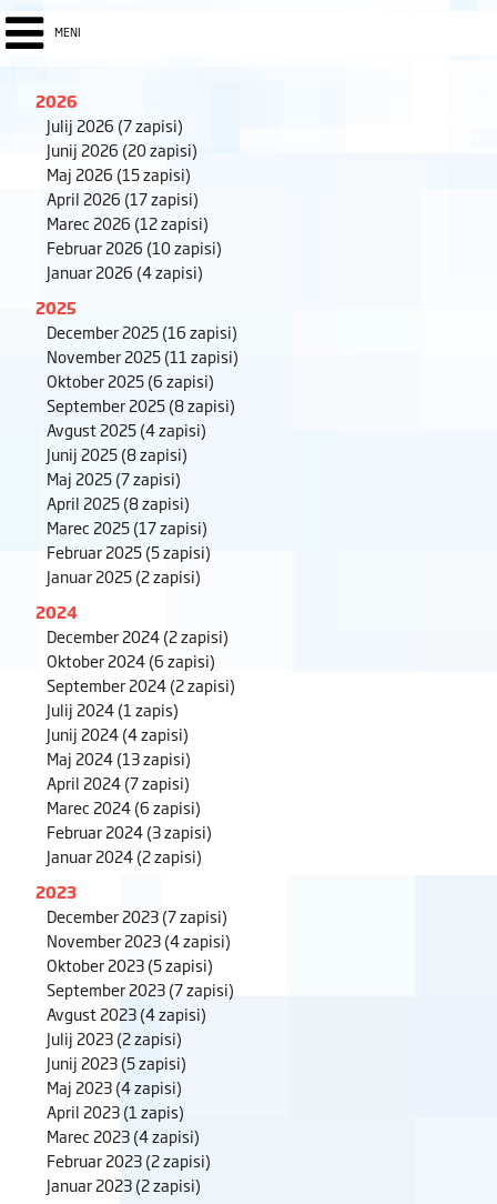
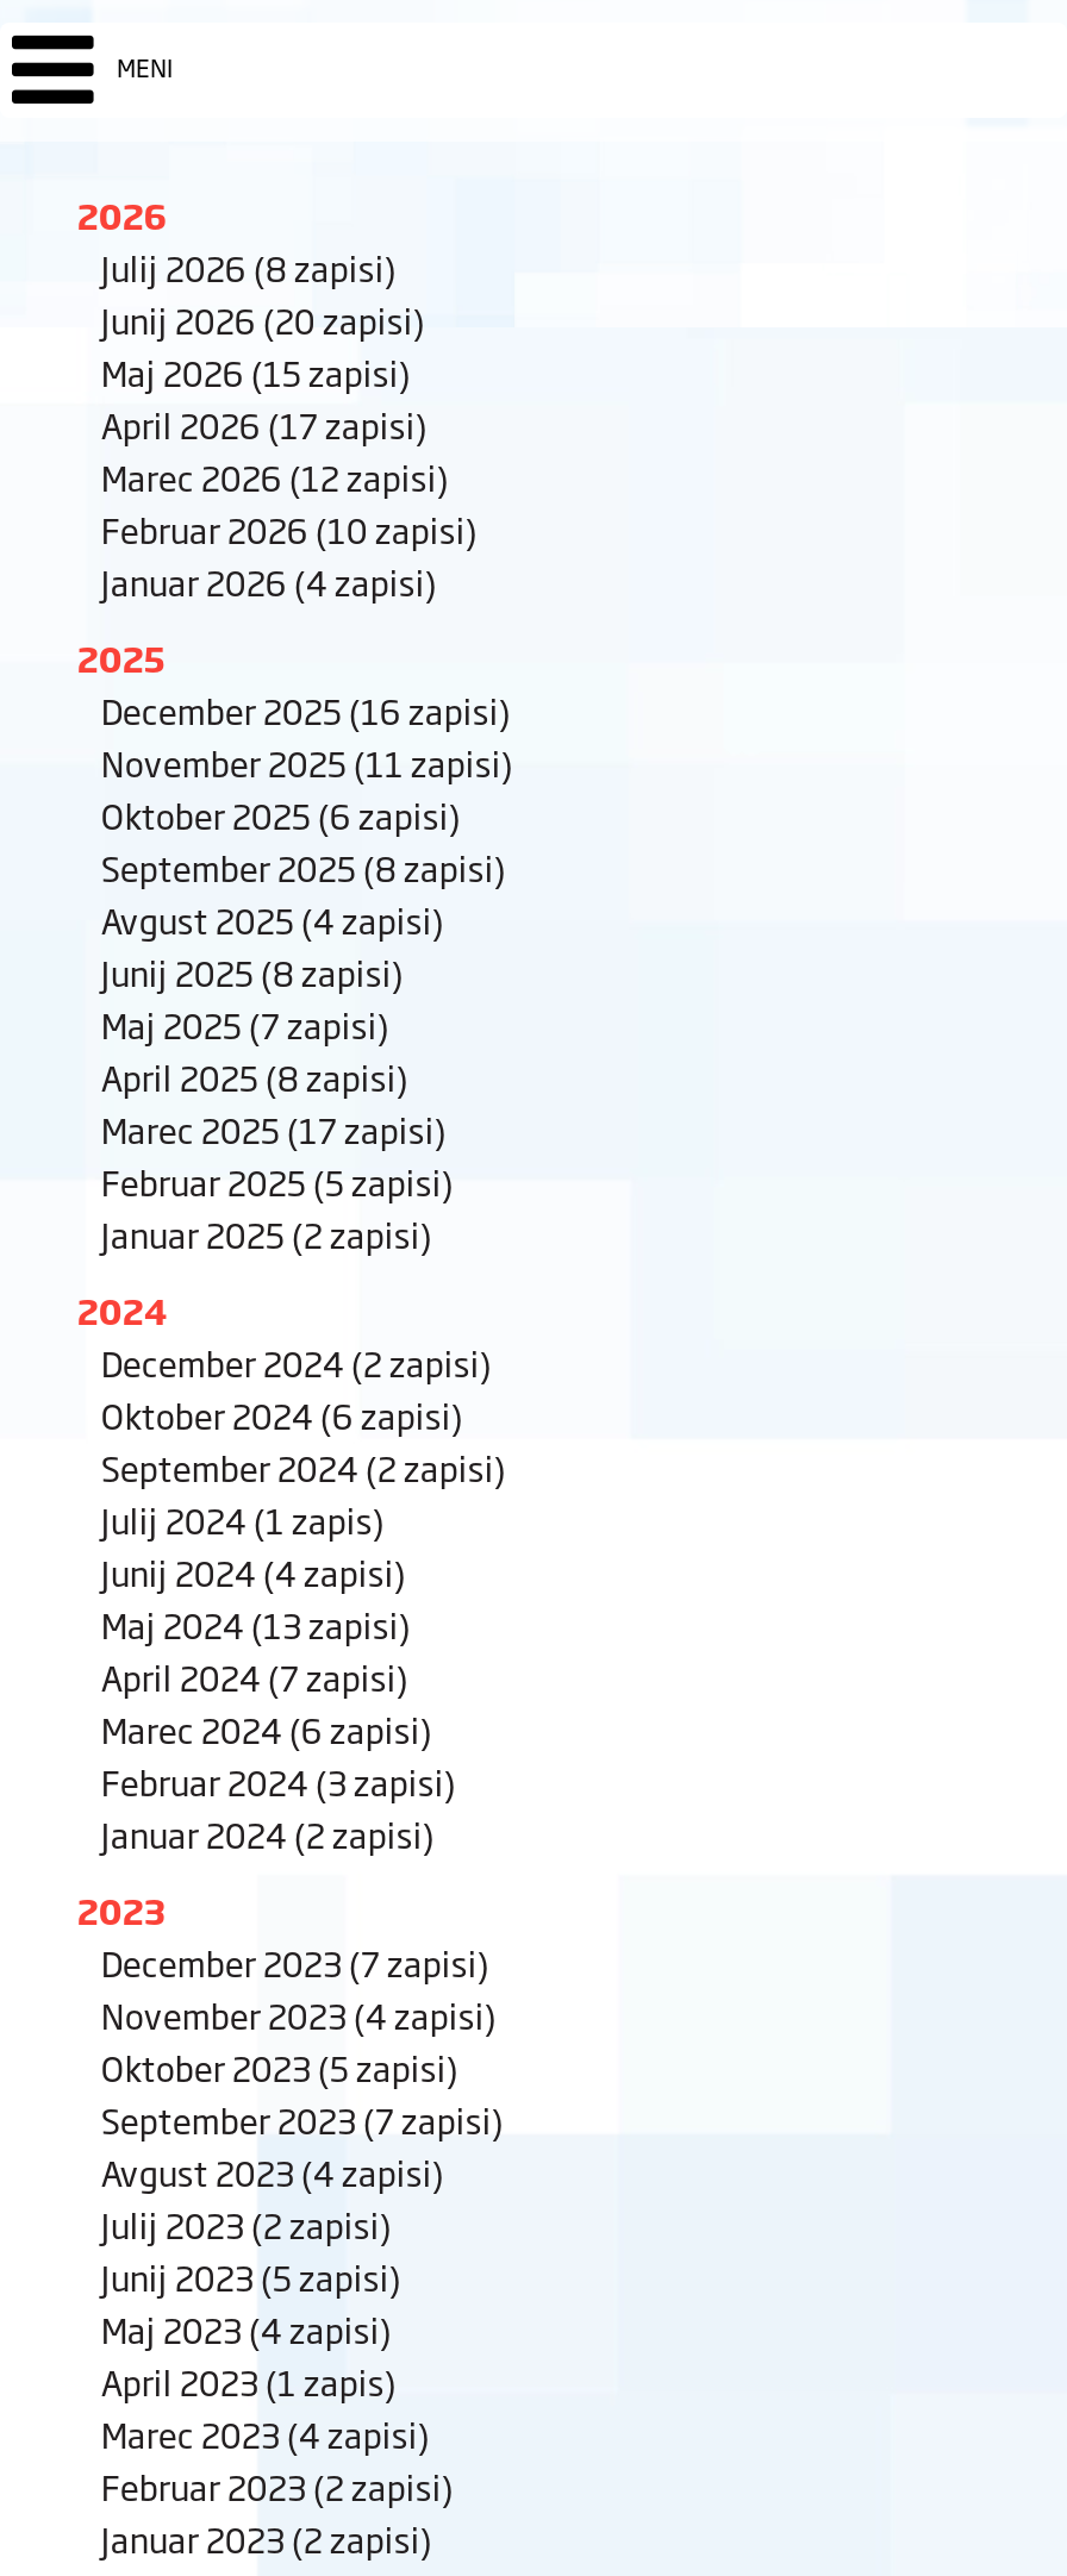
[47,113,183,137] Julij 2026 (7 zapisi) -> [101,242,396,292] Julij 2026 (8 zapisi)

